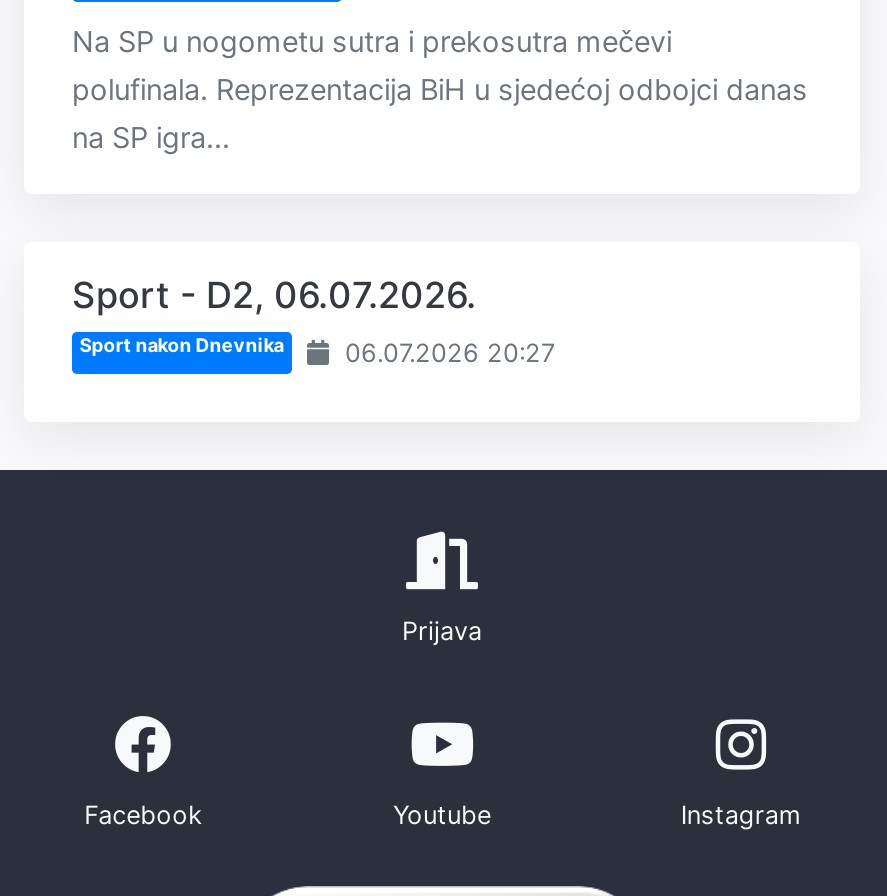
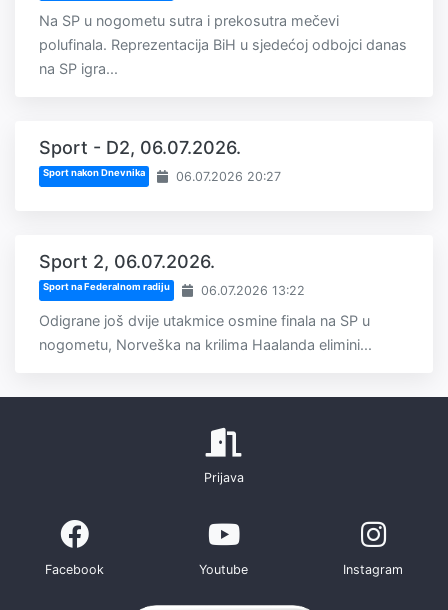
none -> [39,250,372,352] Sport 2, 06.07.2026. | Sport na Federalnom radiju | 06.07.2026 13:22 | Odigrane još dvije utakmice osmine finala na SP u | nogometu, Norveška na krilima Haalanda elimini...

